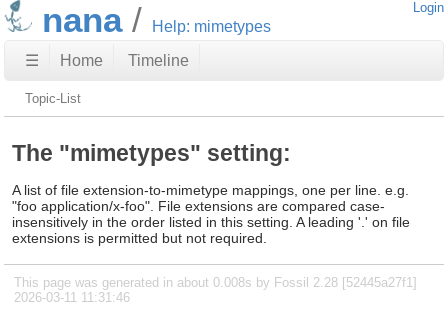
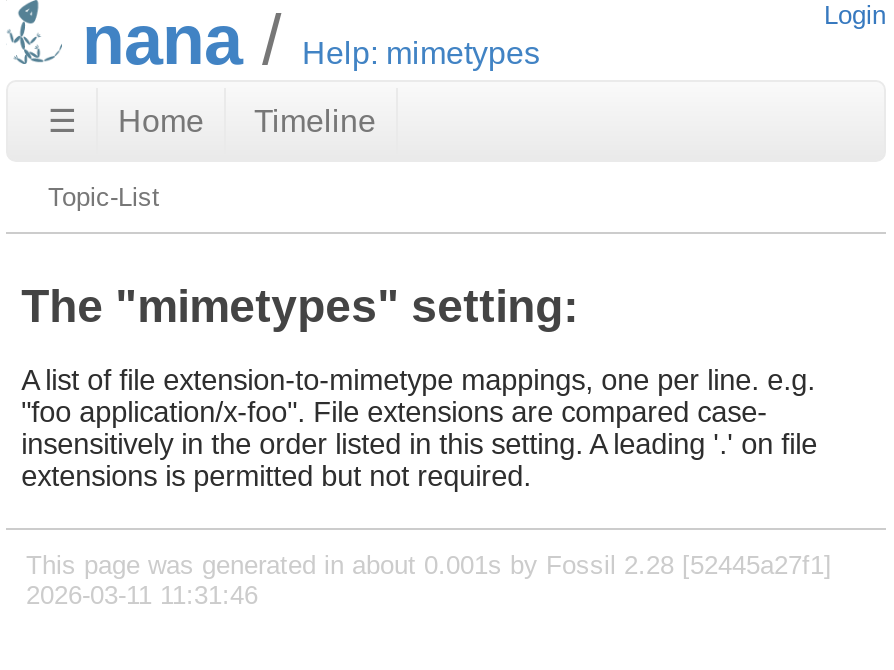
[14,275,417,290] This page was generated in about 0.008s by Fossil 2.28 [52445a27f1] -> [26,550,832,580] This page was generated in about 0.001s by Fossil 2.28 [52445a27f1]

